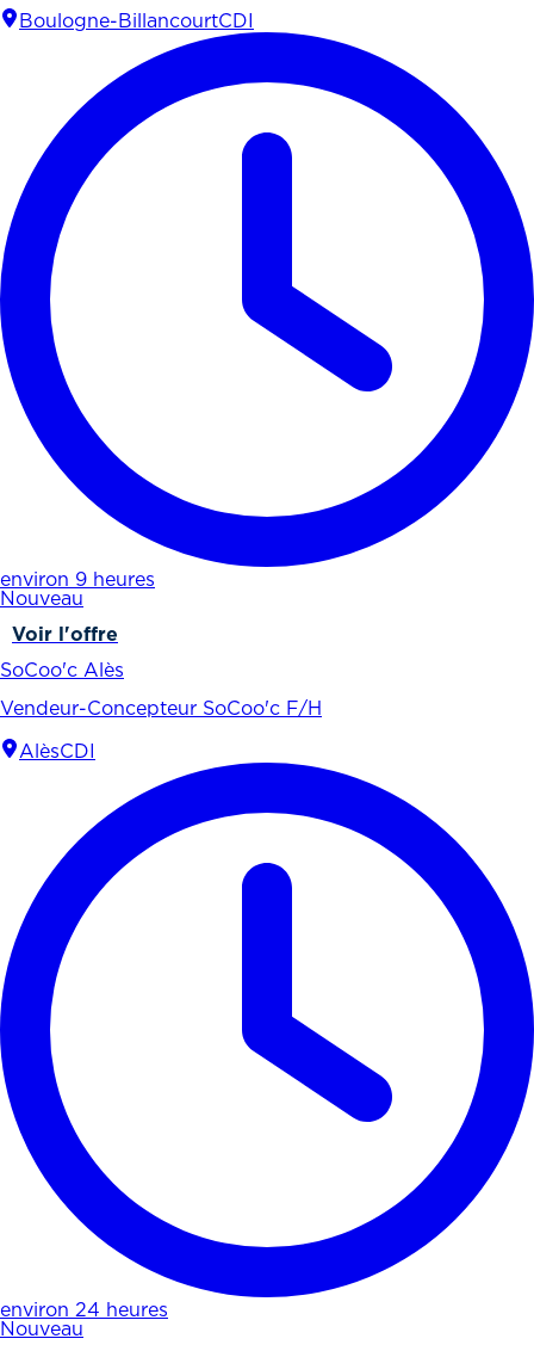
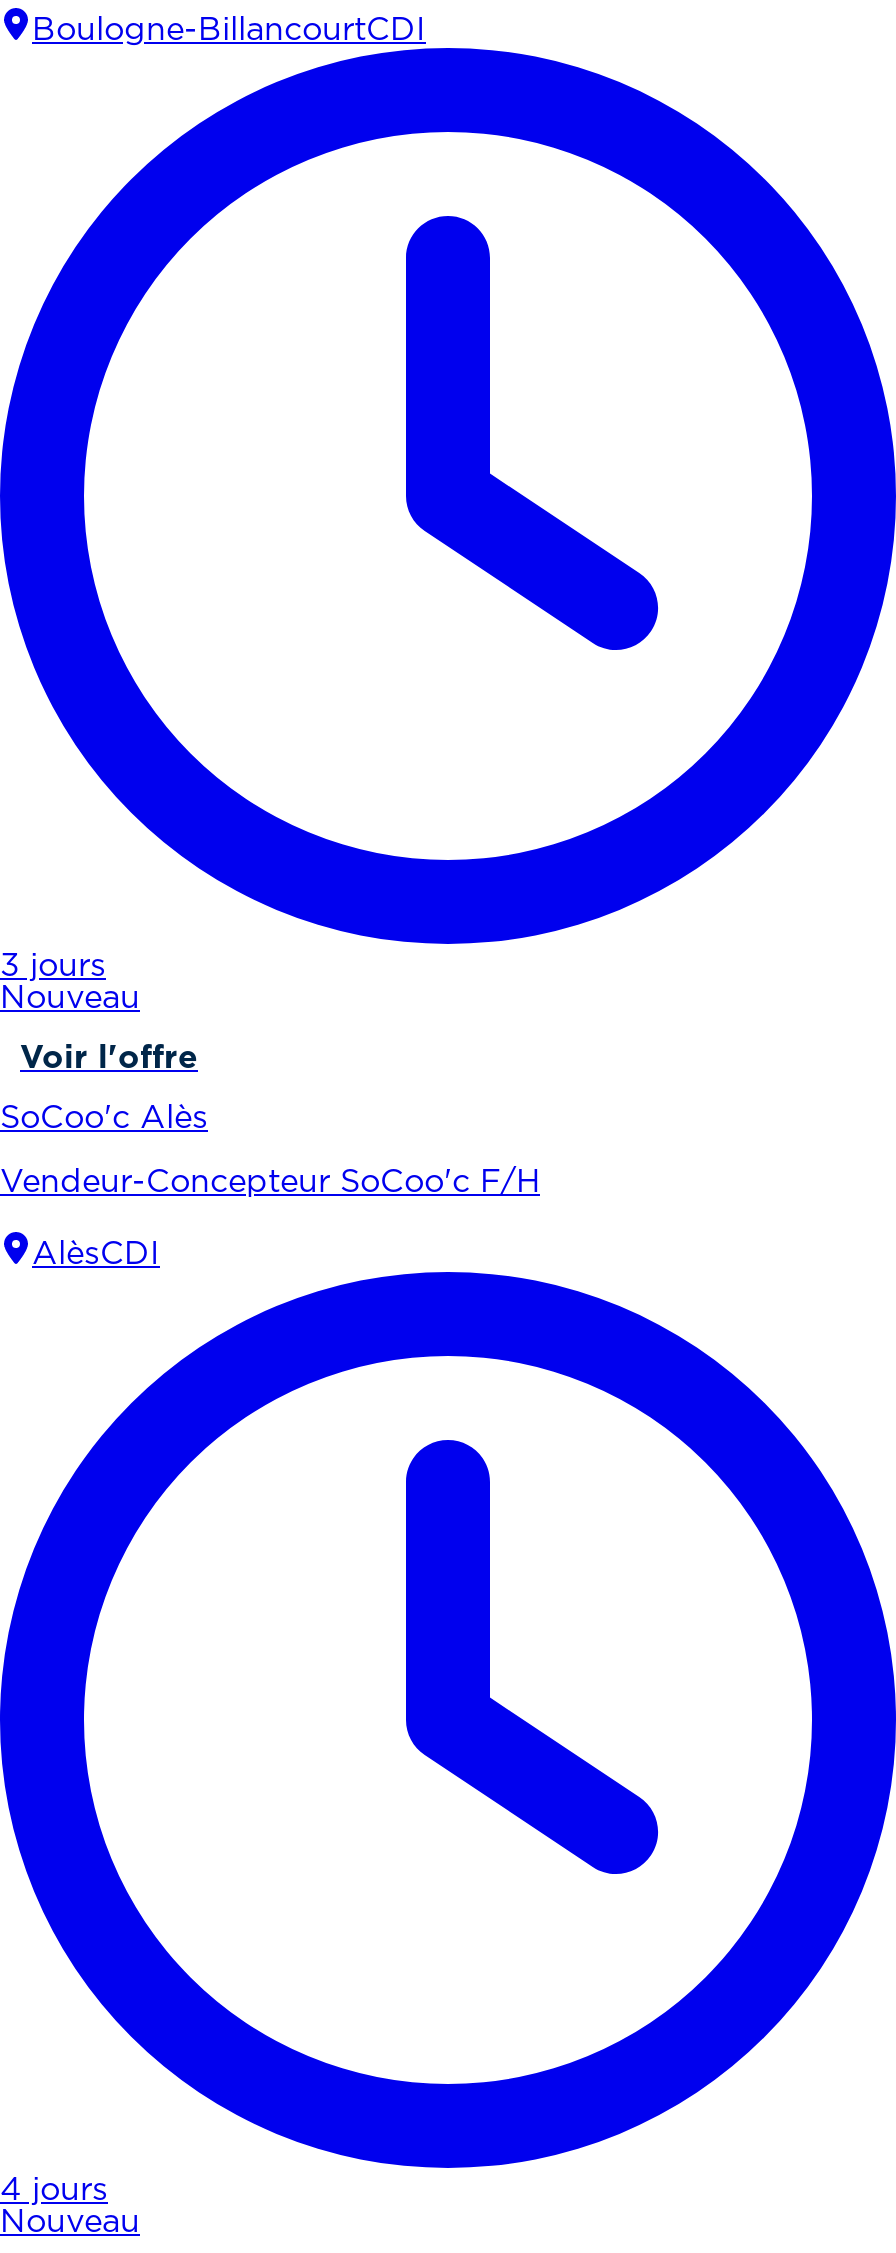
[0,572,155,590] environ 9 heures -> [0,953,106,983] 3 jours
[0,1303,168,1321] environ 24 heures -> [0,2177,108,2207] 4 jours

